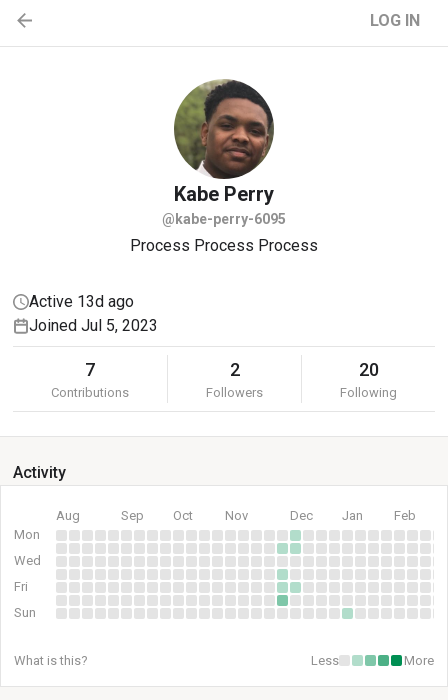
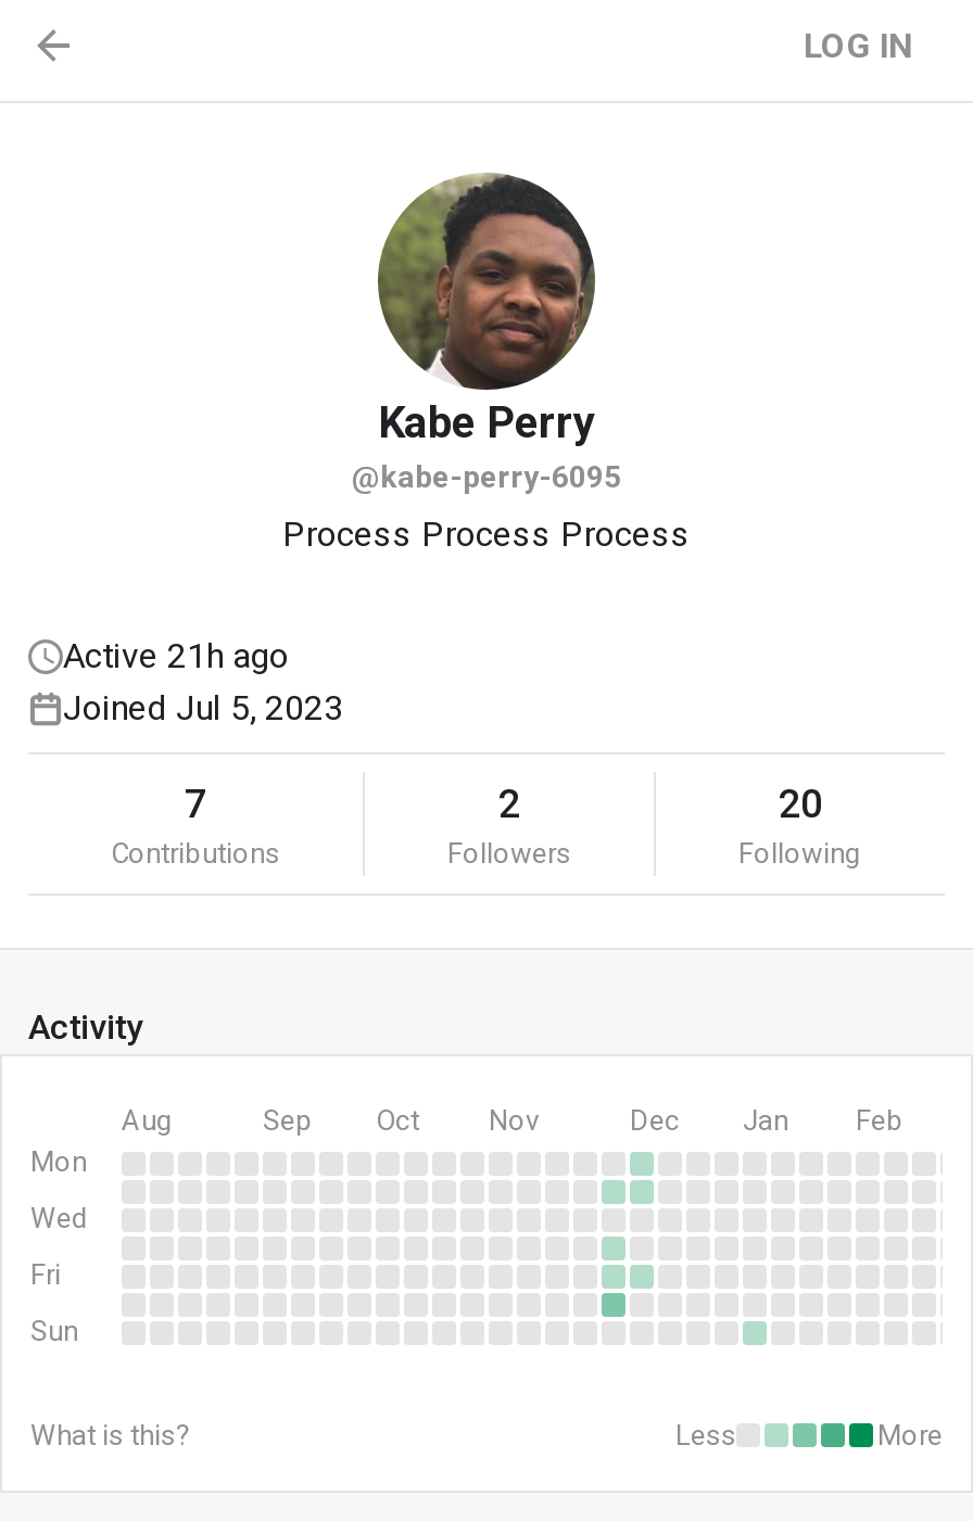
[29,292,134,311] Active 13d ago -> [63,635,289,676] Active 21h ago

